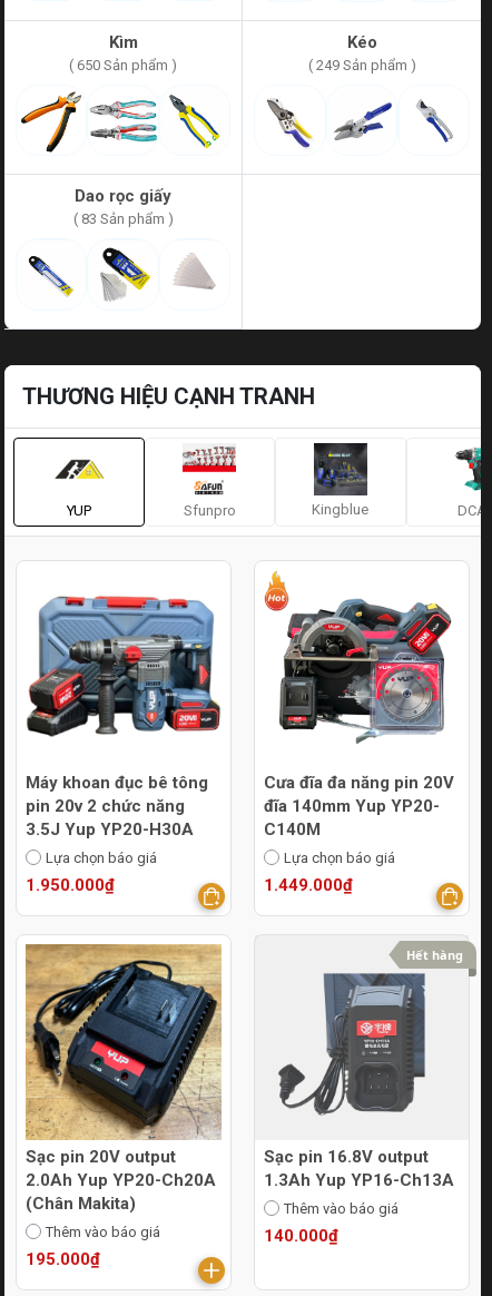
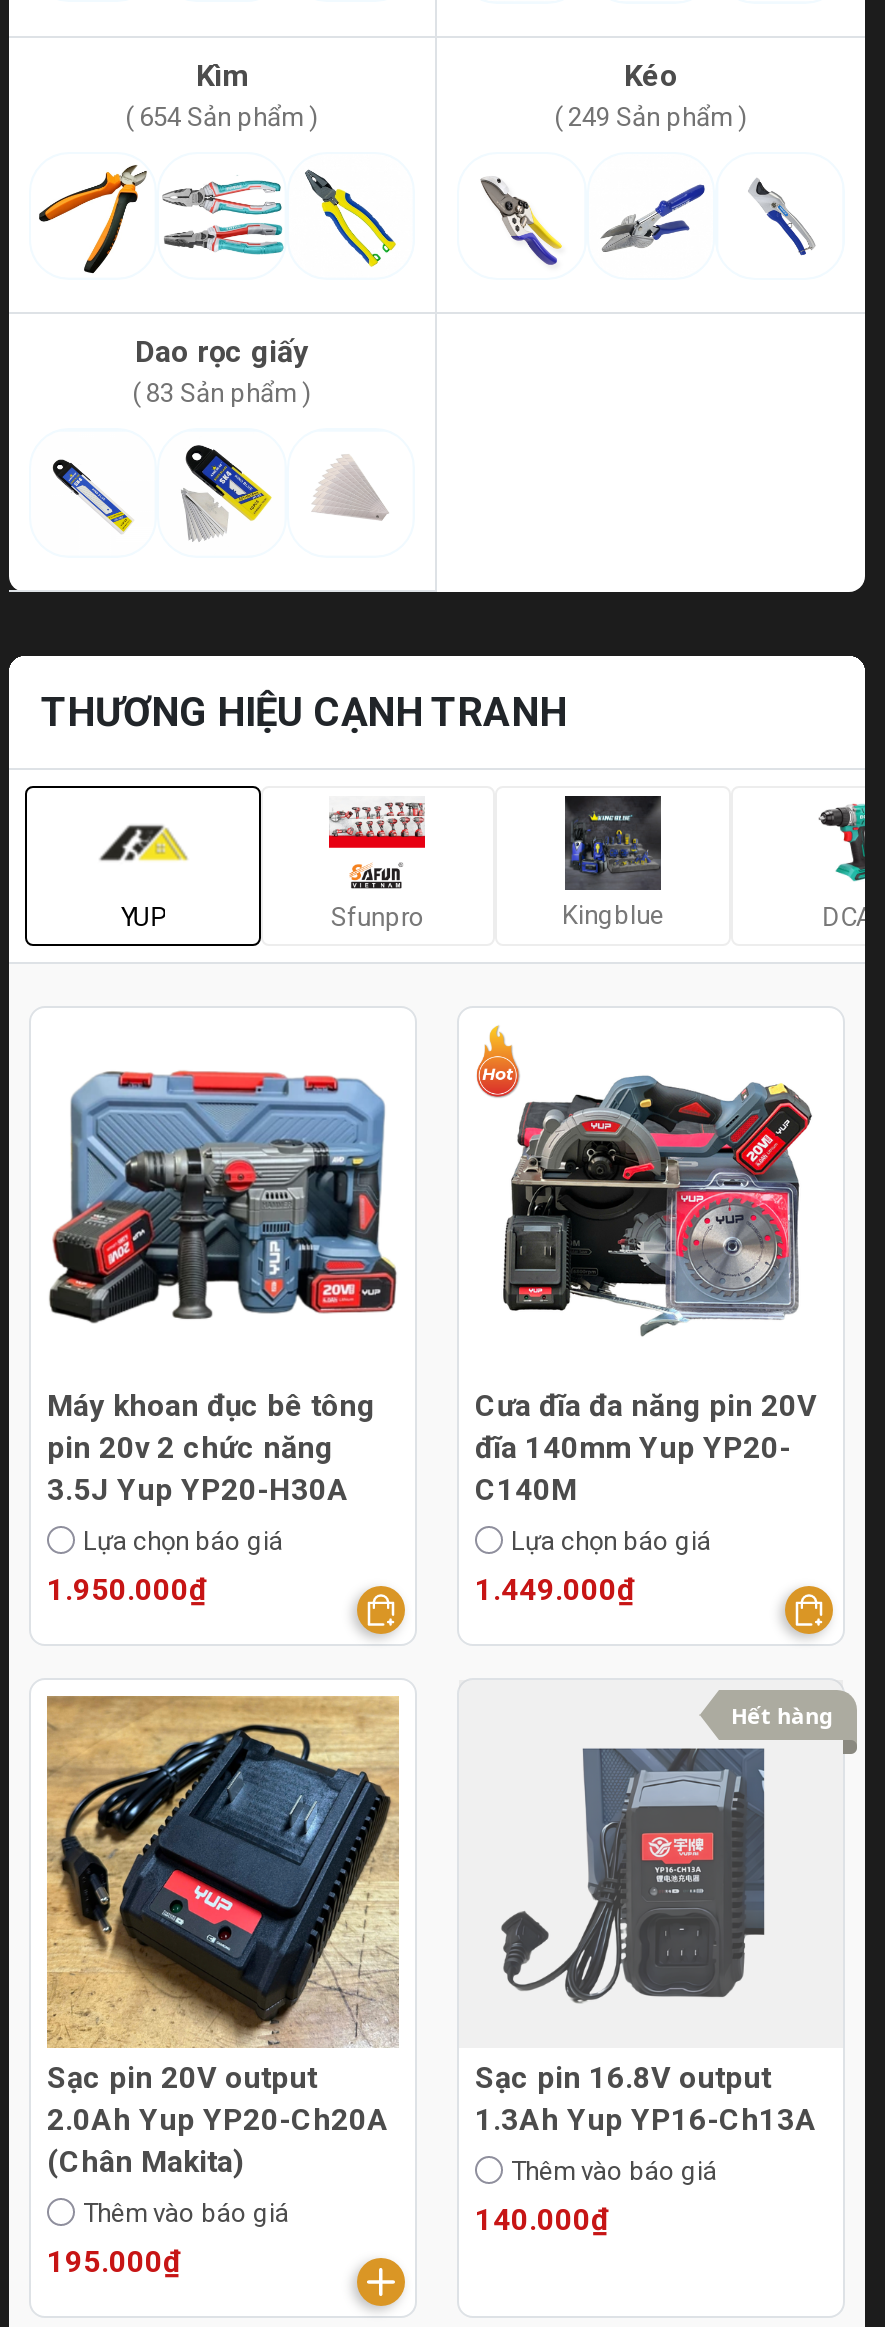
[69,56,177,73] ( 650 Sản phẩm ) -> [125,101,319,131] ( 654 Sản phẩm )

